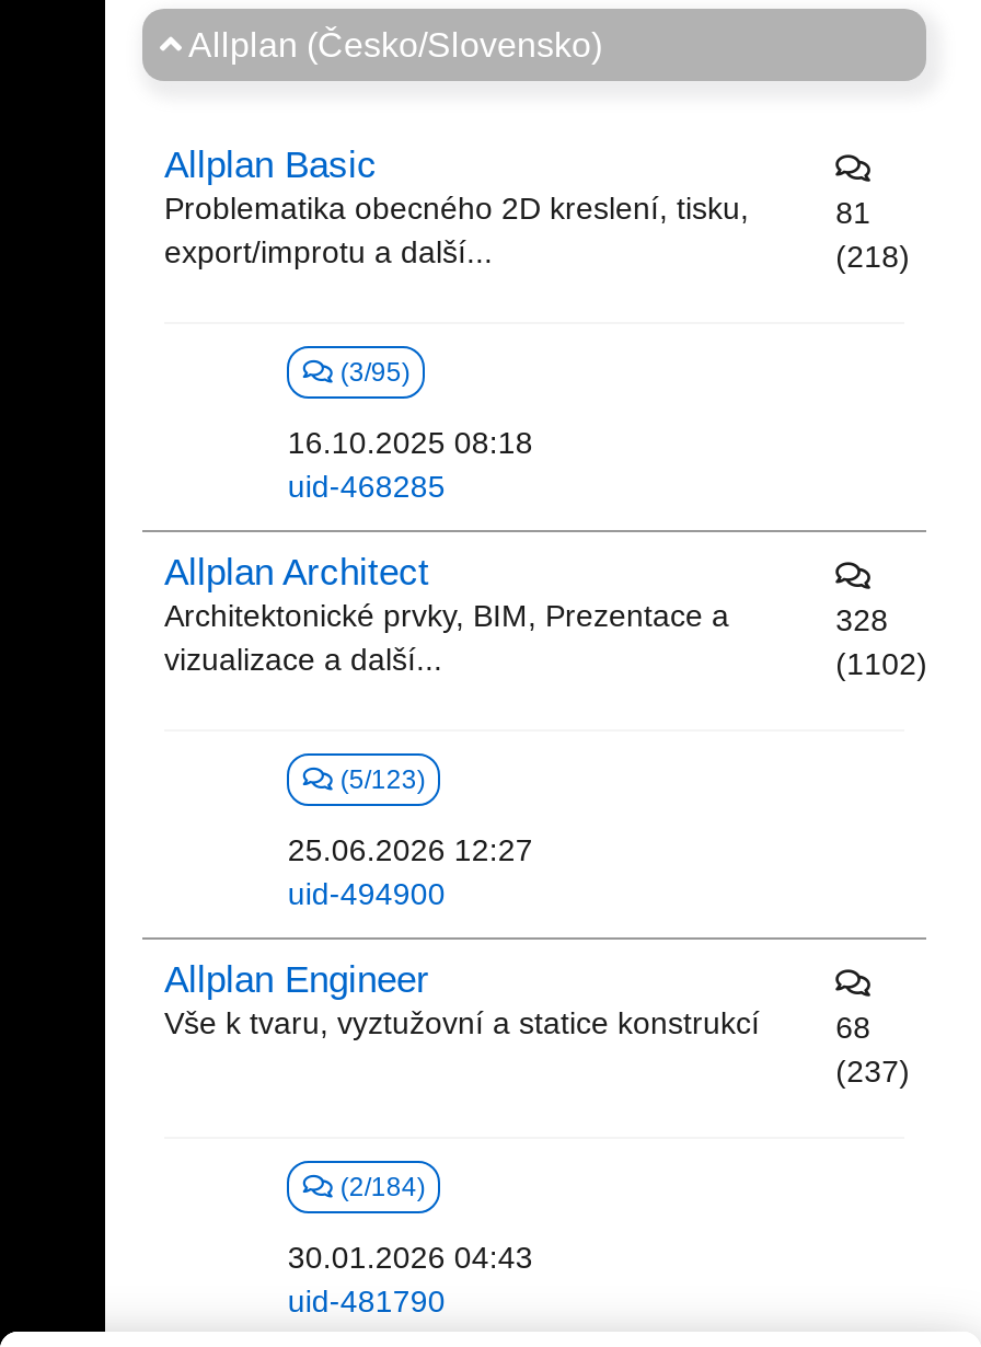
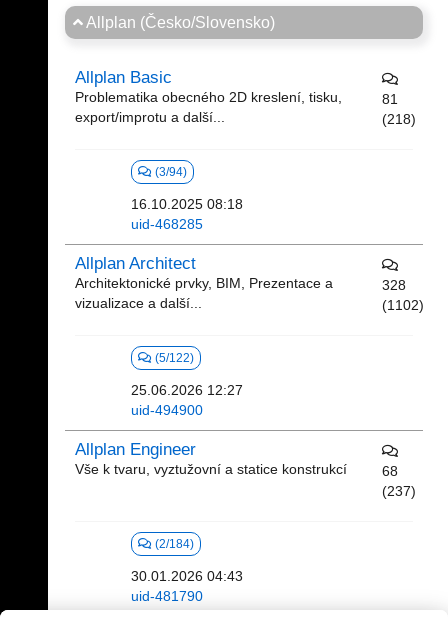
[333,357,410,388] (3/95) -> [152,165,187,179] (3/94)
[333,764,425,795] (5/123) -> [152,351,194,365] (5/122)

